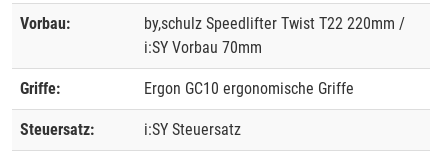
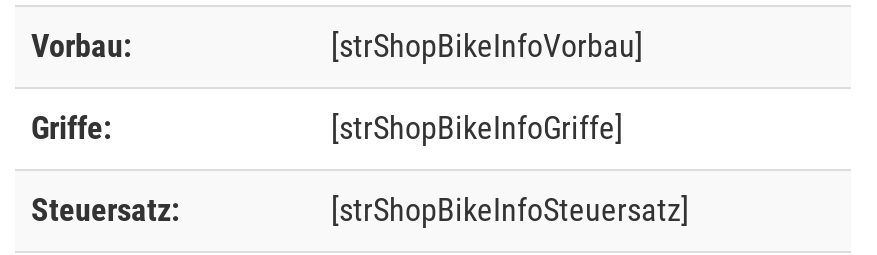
[144,14,405,57] by,schulz Speedlifter Twist T22 220mm / | i:SY Vorbau 70mm -> [331,27,643,65] [strShopBikeInfoVorbau]
[144,79,354,98] Ergon GC10 ergonomische Griffe -> [331,109,623,147] [strShopBikeInfoGriffe]
[144,120,241,139] i:SY Steuersatz -> [331,191,689,229] [strShopBikeInfoSteuersatz]

